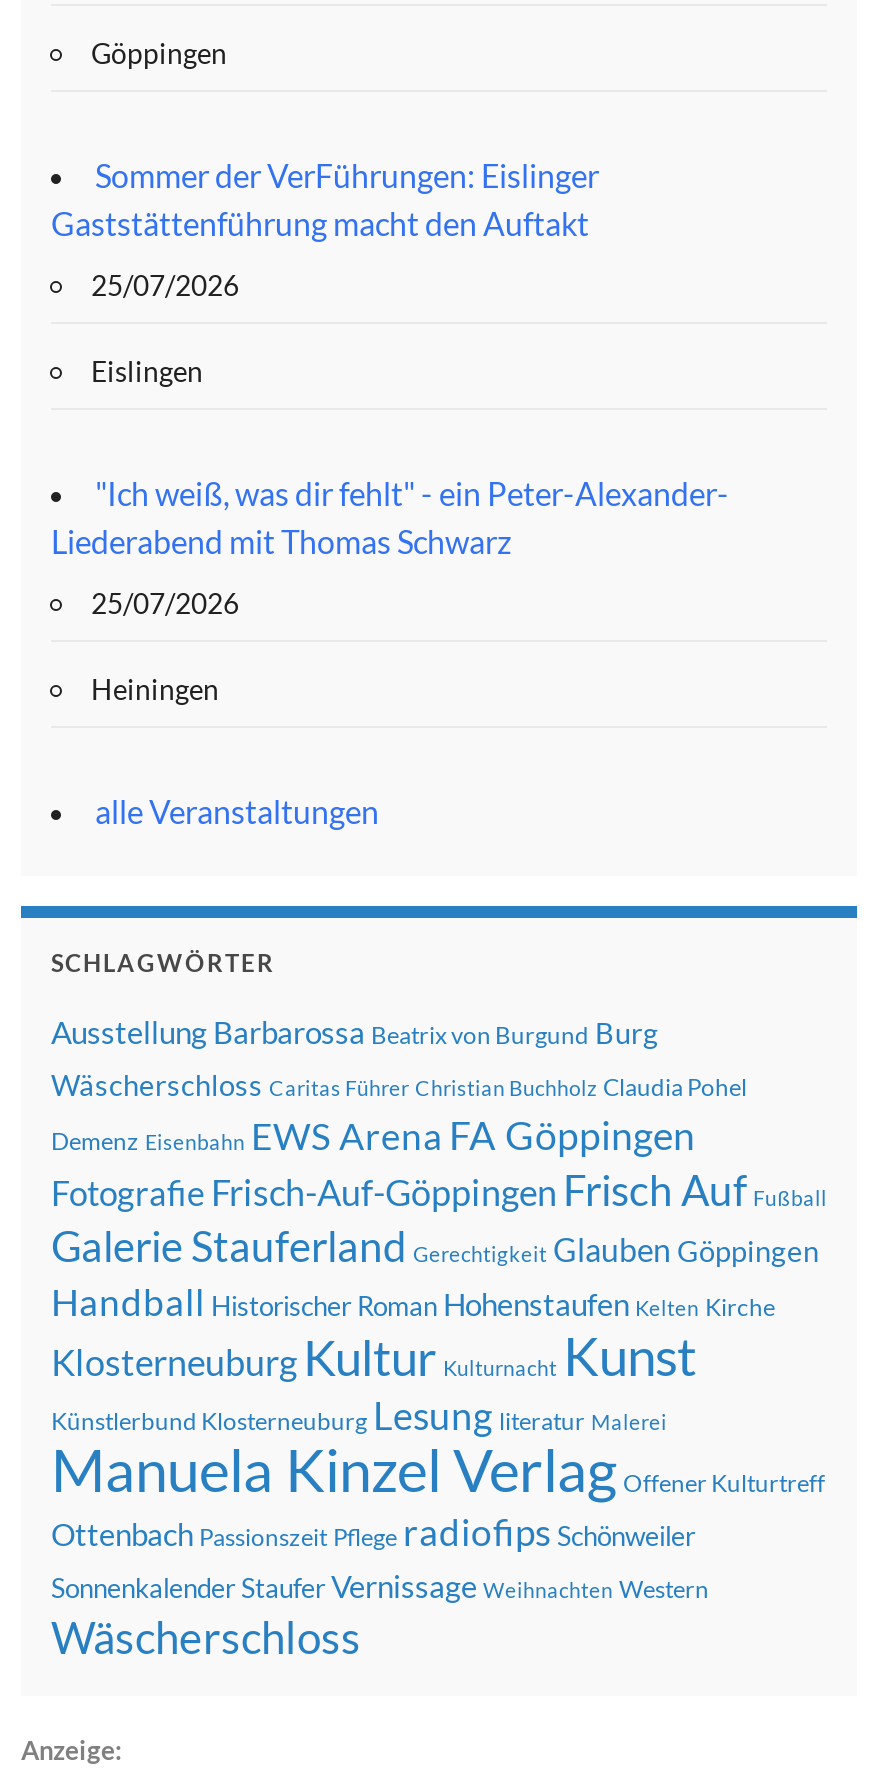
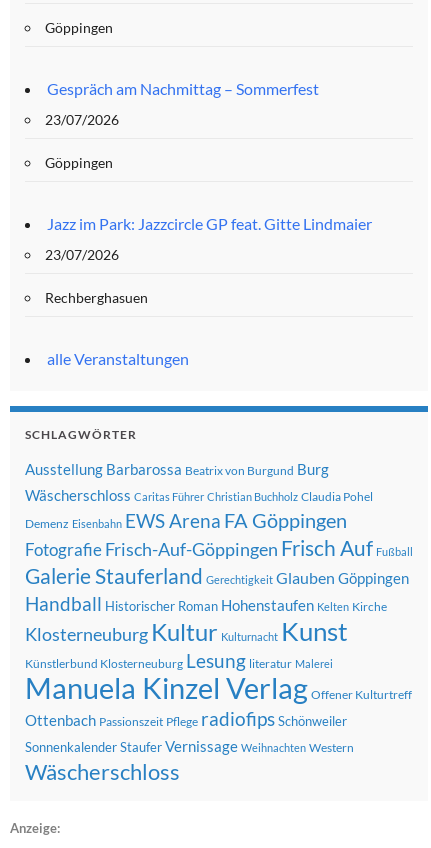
[51,156,599,242] Sommer der VerFührungen: Eislinger | Gaststättenführung macht den Auftakt -> [47,79,319,98] Gespräch am Nachmittag – Sommerfest
[91,268,239,302] 25/07/2026 -> [45,111,119,128] 23/07/2026
[91,354,203,388] Eislingen -> [45,154,113,171] Göppingen
[51,474,729,560] "Ich weiß, was dir fehlt" - ein Peter-Alexander- | Liederabend mit Thomas Schwarz -> [47,214,372,233] Jazz im Park: Jazzcircle GP feat. Gitte Lindmaier
[91,586,239,620] 25/07/2026 -> [45,246,119,263] 23/07/2026
[91,672,219,706] Heiningen -> [45,289,148,306] Rechberghasuen

